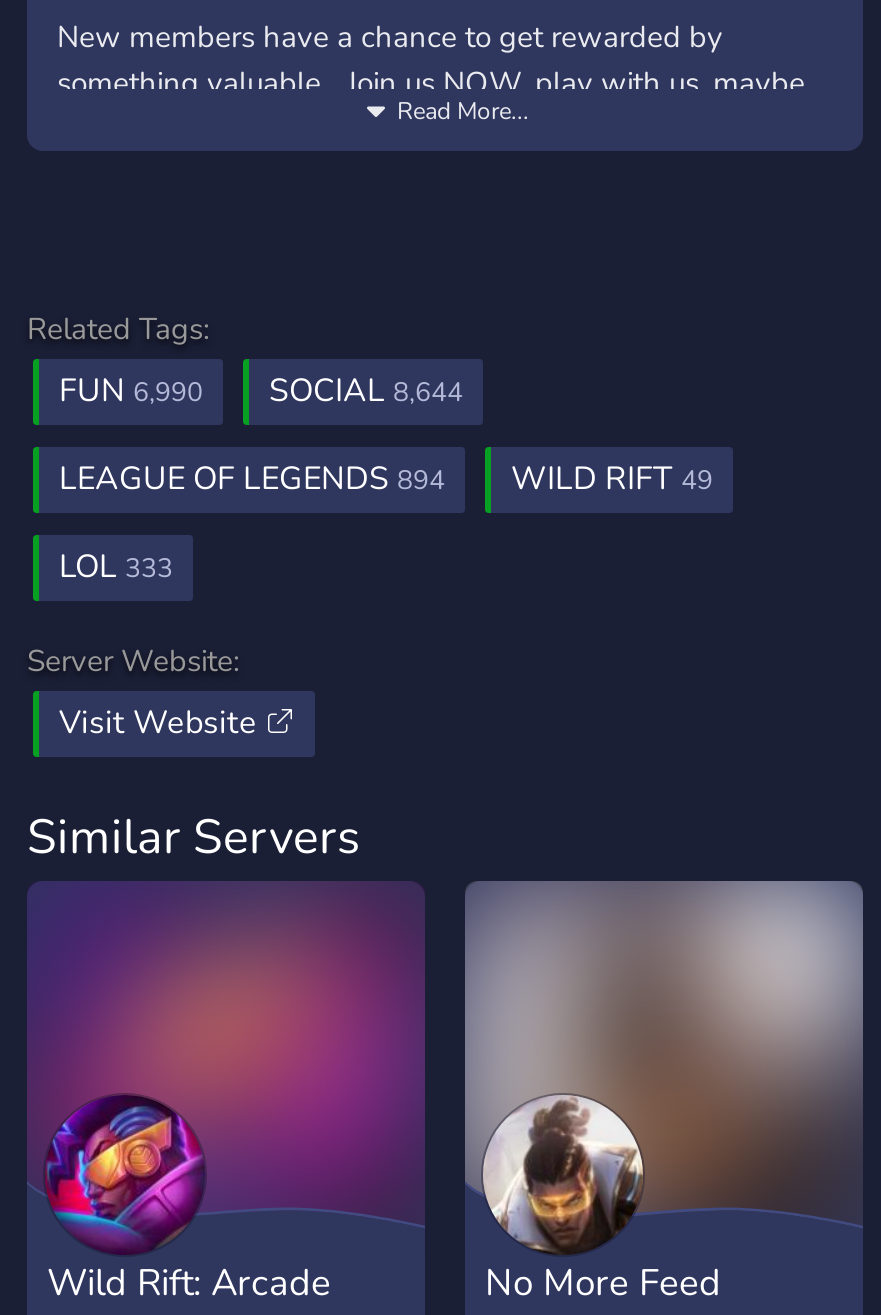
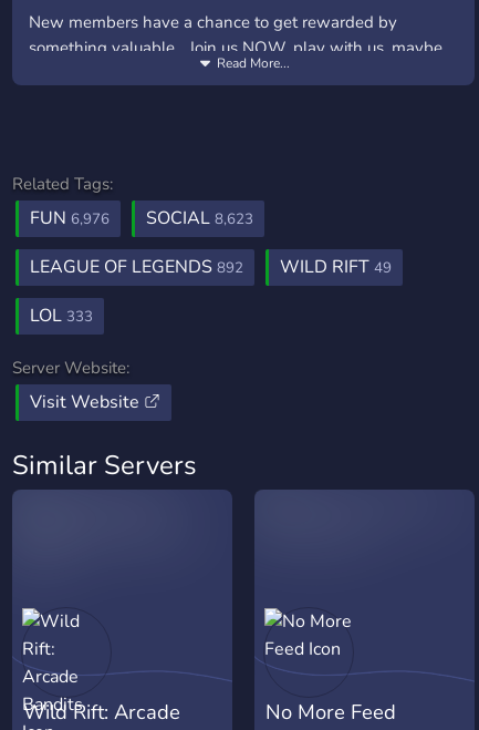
[59,369,203,413] FUN 6,990 -> [30,206,110,230] FUN 6,976
[269,369,463,413] SOCIAL 8,644 -> [146,206,253,230] SOCIAL 8,623
[59,457,445,501] LEAGUE OF LEGENDS 894 -> [30,255,243,279] LEAGUE OF LEGENDS 892
[29,885,425,1253] [image] -> none
[465,881,863,1253] [image] -> none

